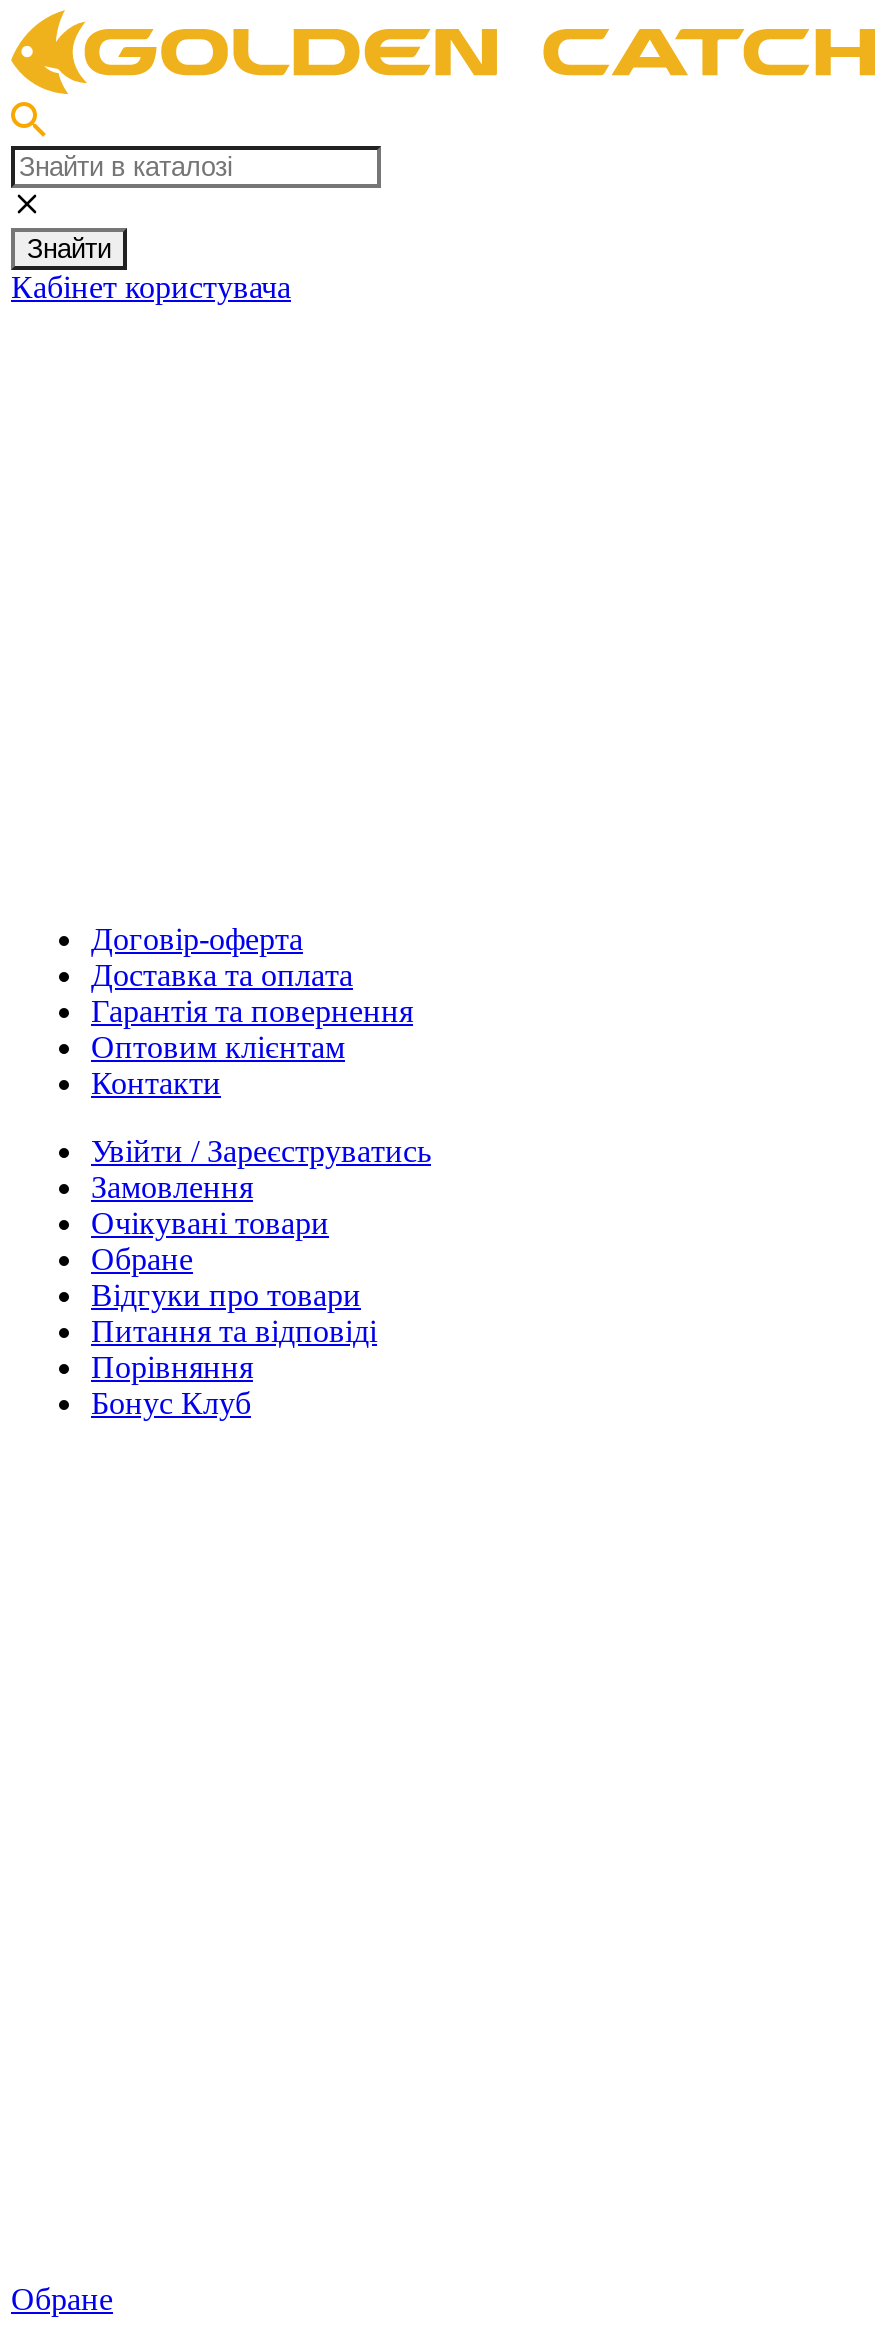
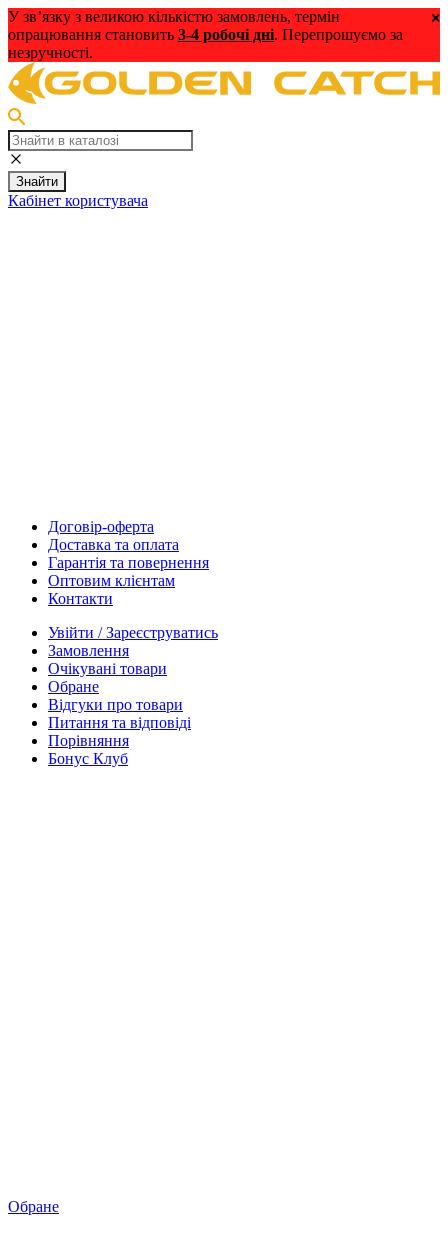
none -> [8,8,403,61] У зв’язку з великою кількістю замовлень, термін | опрацювання становить 3-4 робочі дні. Перепрошуємо за | незручності.

